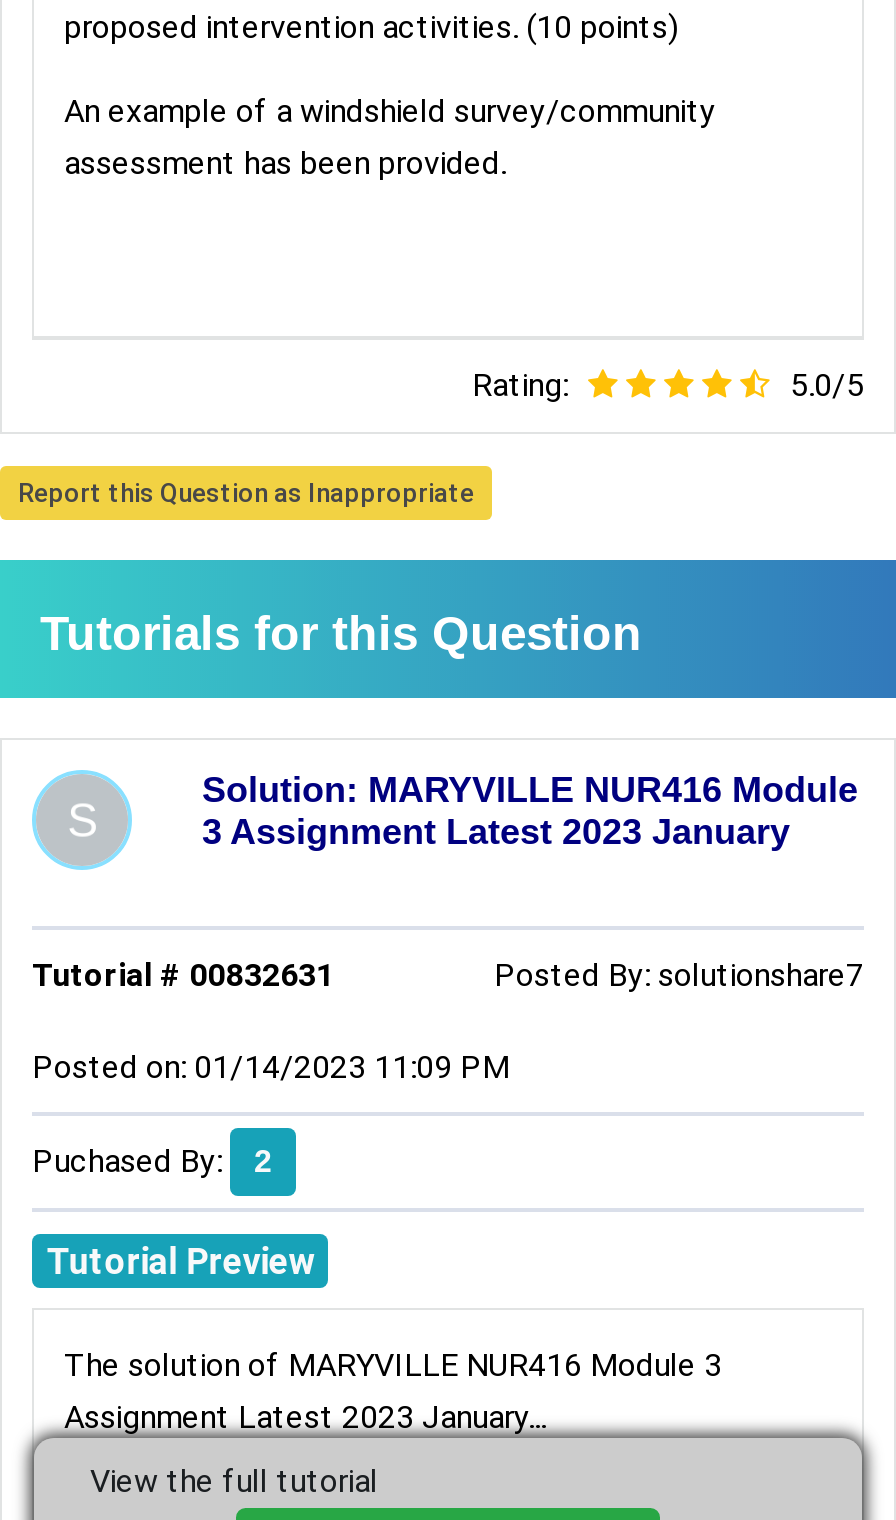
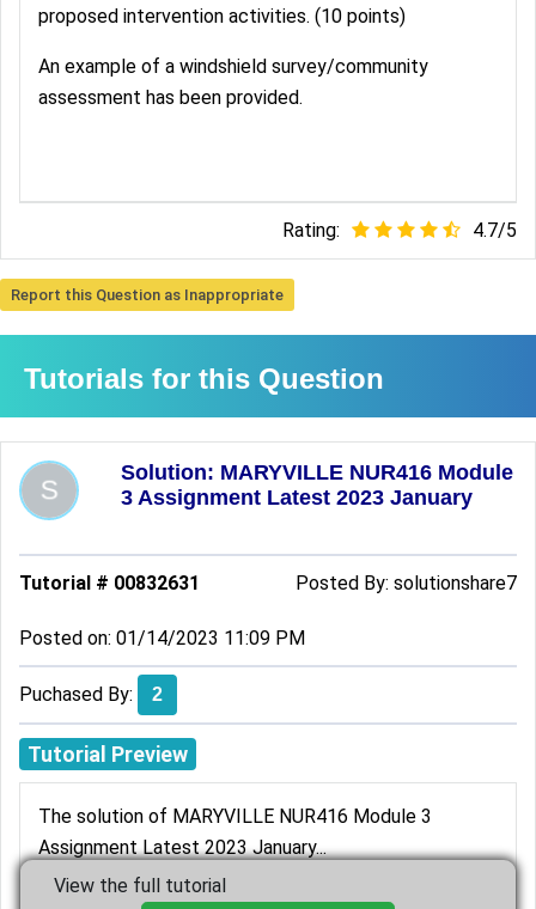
[790,367,864,405] 5.0/5 -> [473,219,517,242] 4.7/5

